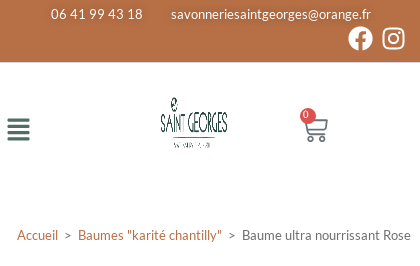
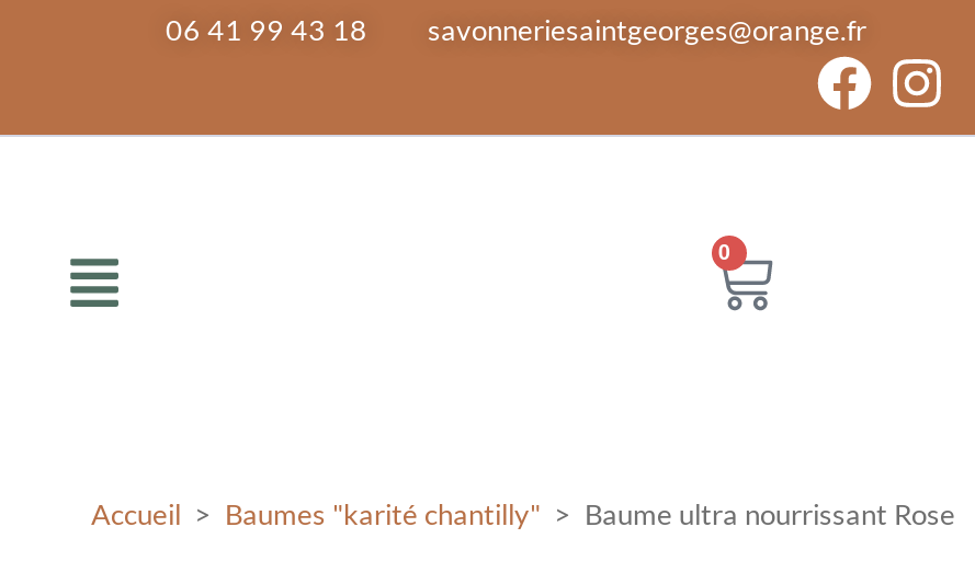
[160,96,228,148] [image] -> none

